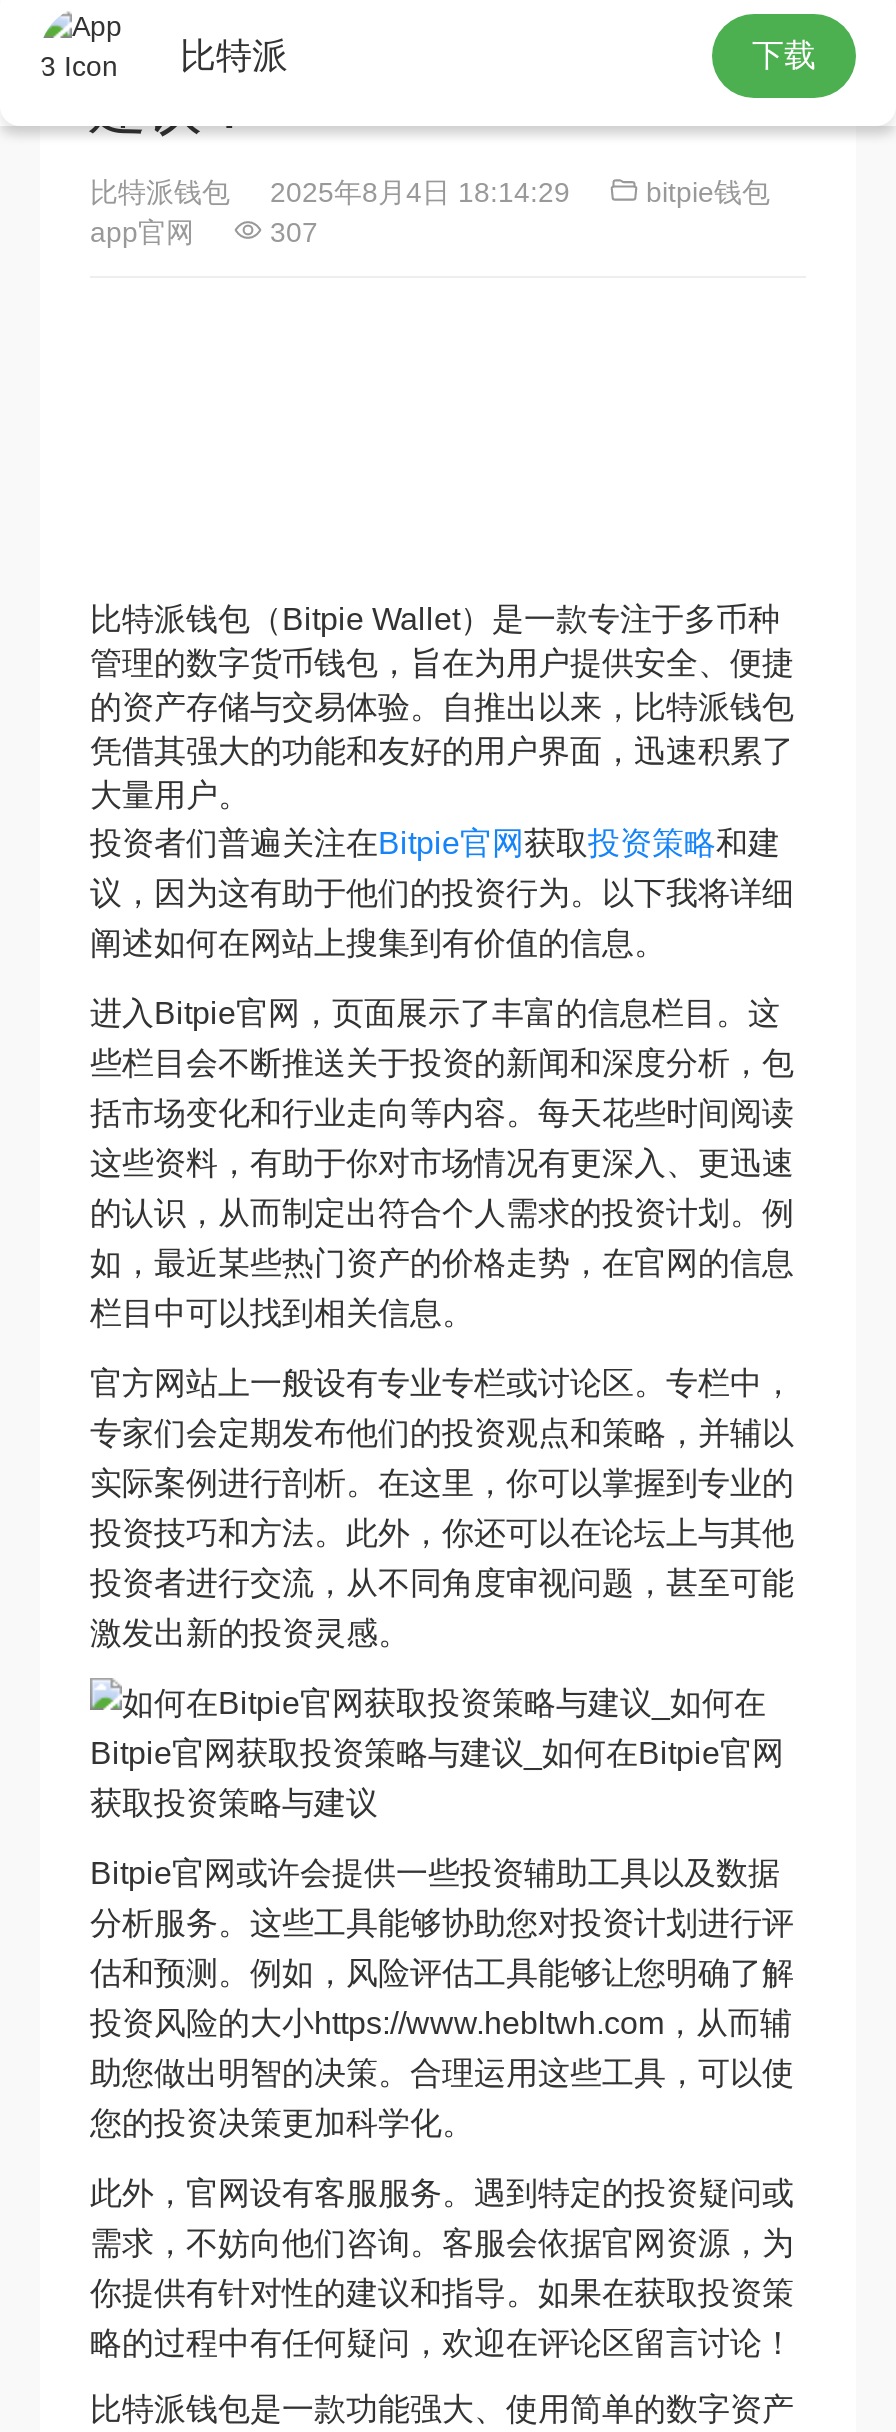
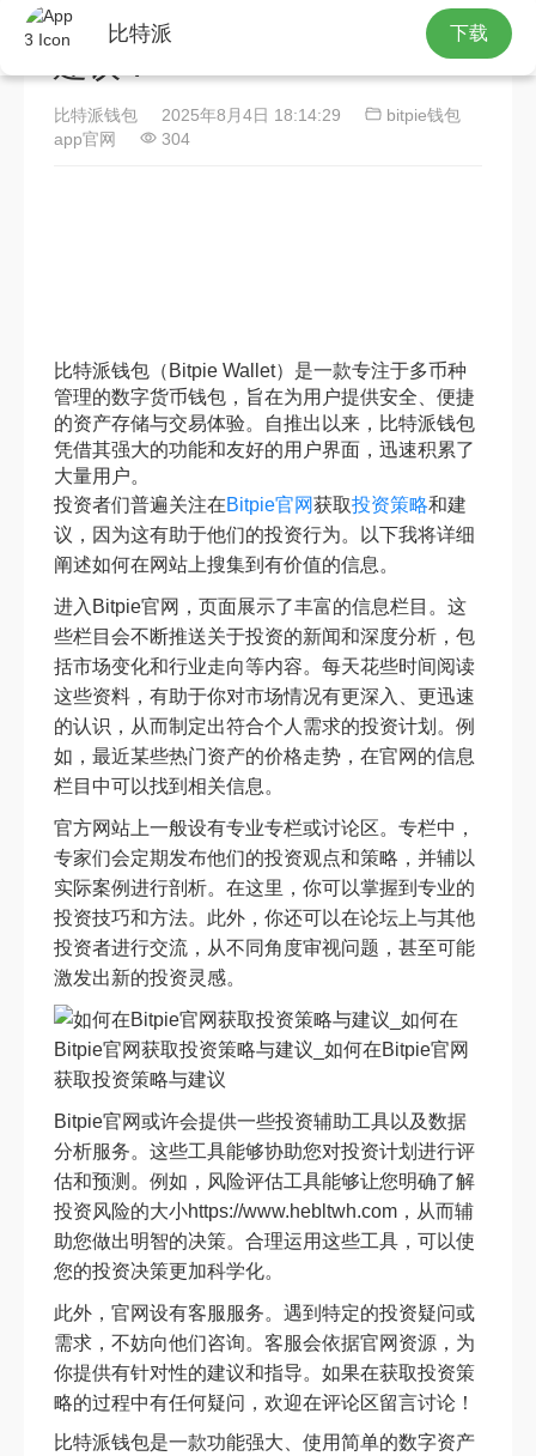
[262,215,318,247] 307 -> [157,129,190,148] 304

